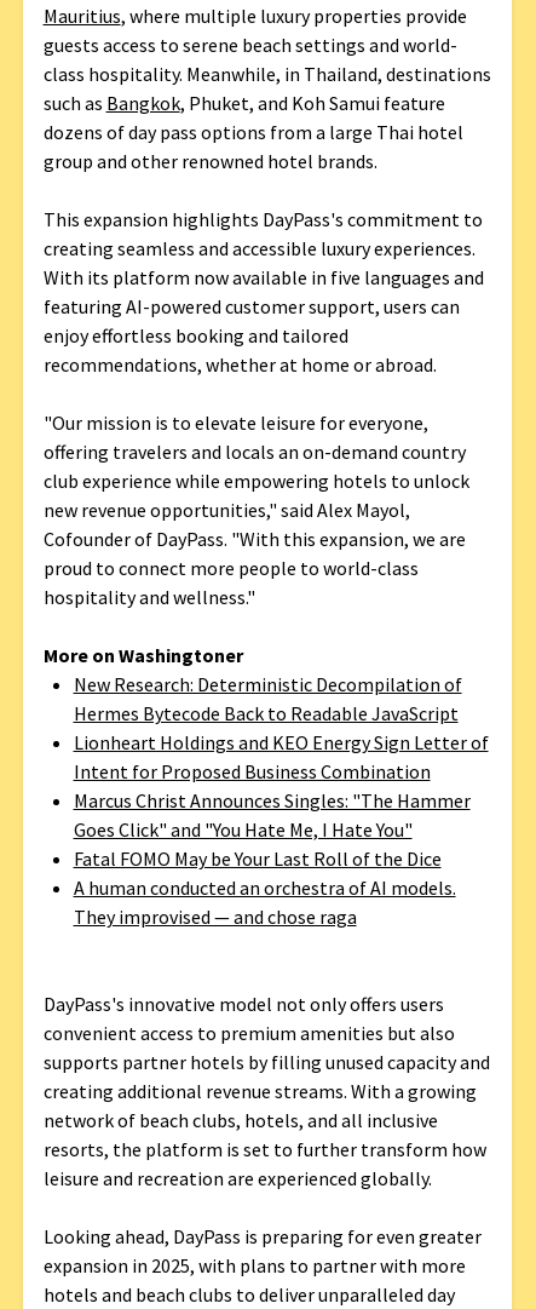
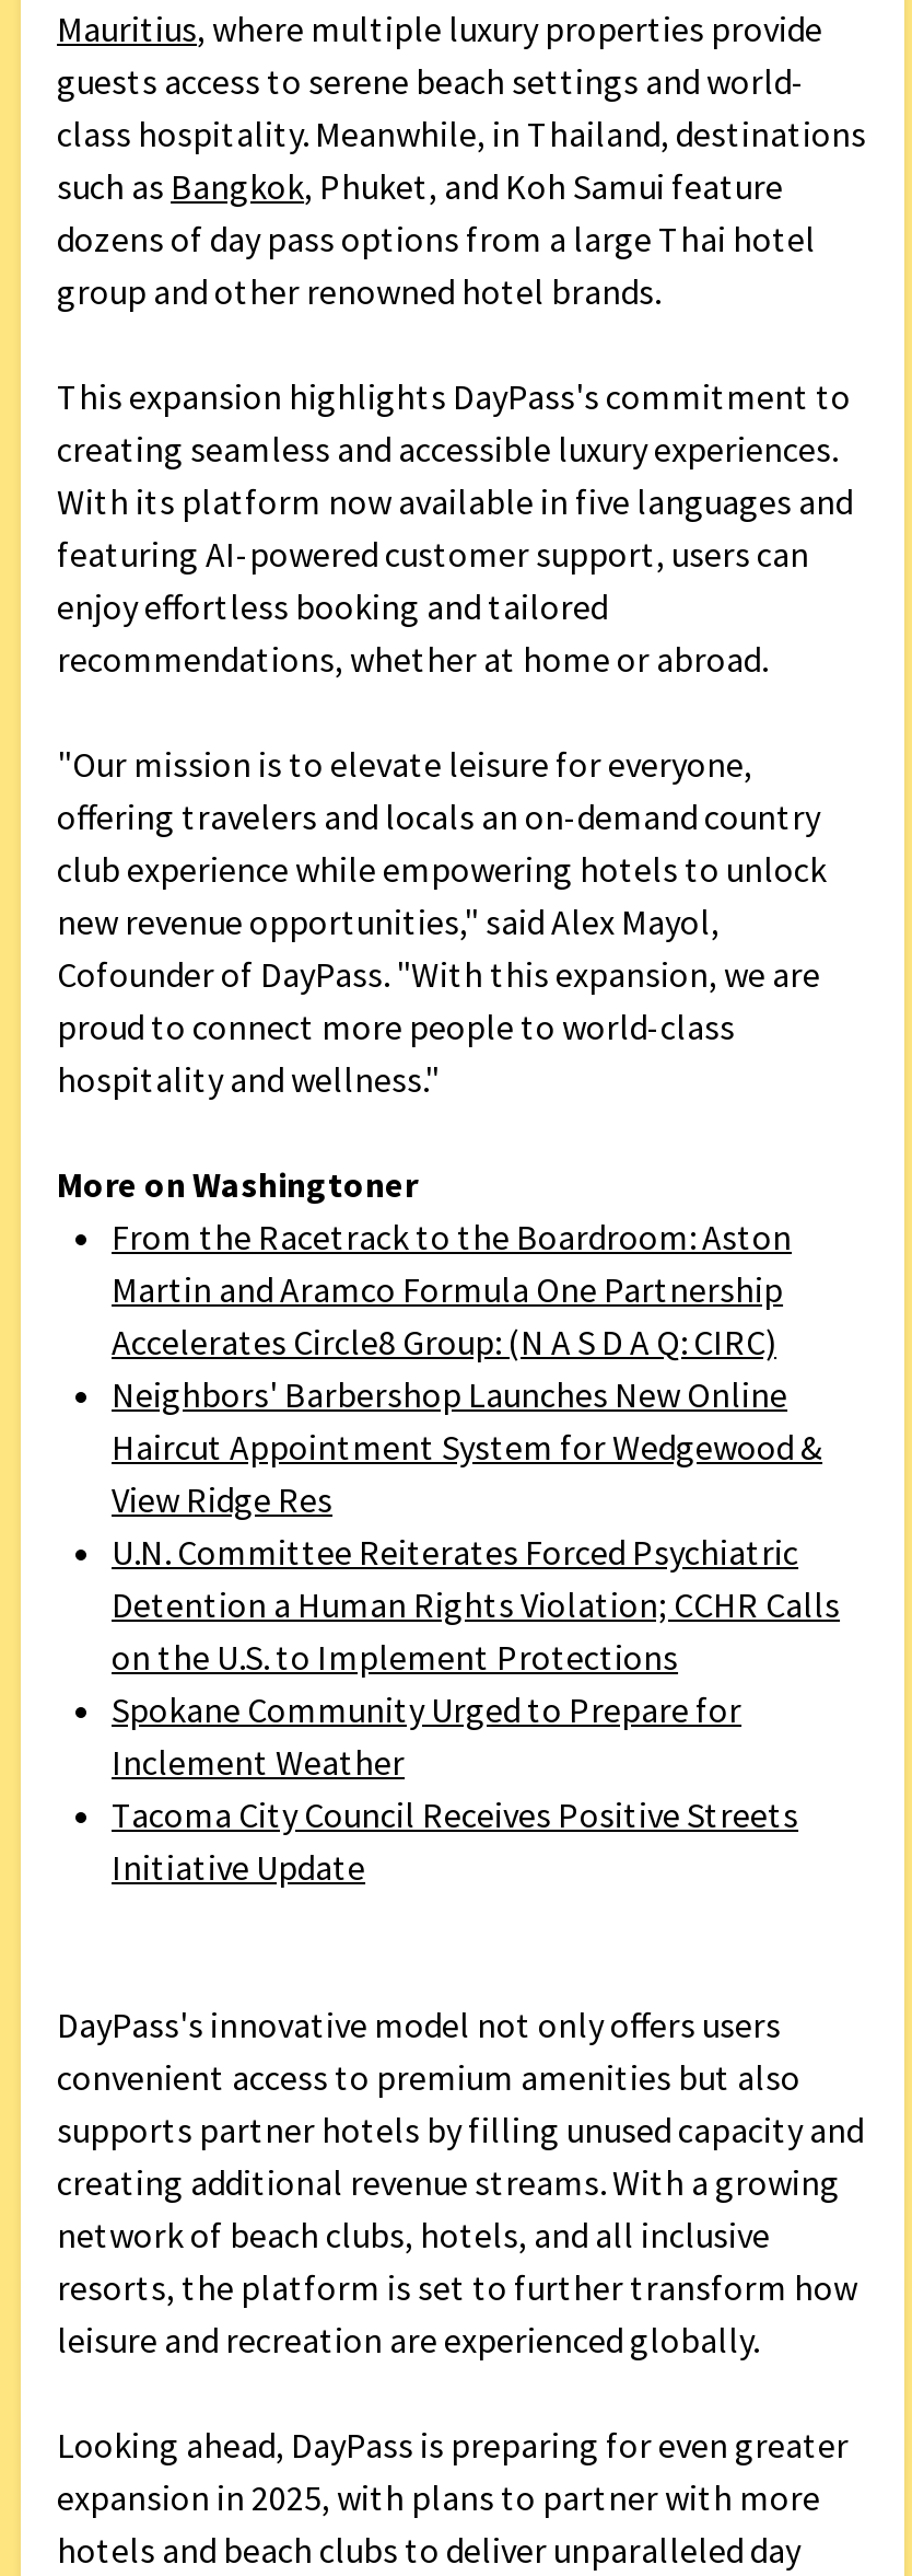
[73,672,488,929] New Research: Deterministic Decompilation of | Hermes Bytecode Back to Readable JavaScript | Lionheart Holdings and KEO Energy Sign Letter of | Intent for Proposed Business Combination | Marcus Christ Announces Singles: "The Hammer | Goes Click" and "You Hate Me, I Hate You" | Fatal FOMO May be Your Last Roll of the Dice | A human conducted an orchestra of AI models. | They improvised — and chose raga -> [112,1215,840,1889] From the Racetrack to the Boardroom: Aston | Martin and Aramco Formula One Partnership | Accelerates Circle8 Group: (N A S D A Q: CIRC) | Neighbors' Barbershop Launches New Online | Haircut Appointment System for Wedgewood & | View Ridge Res | U.N. Committee Reiterates Forced Psychiatric | Detention a Human Rights Violation; CCHR Calls | on the U.S. to Implement Protections | Spokane Community Urged to Prepare for | Inclement Weather | Tacoma City Council Receives Positive Streets | Initiative Update

